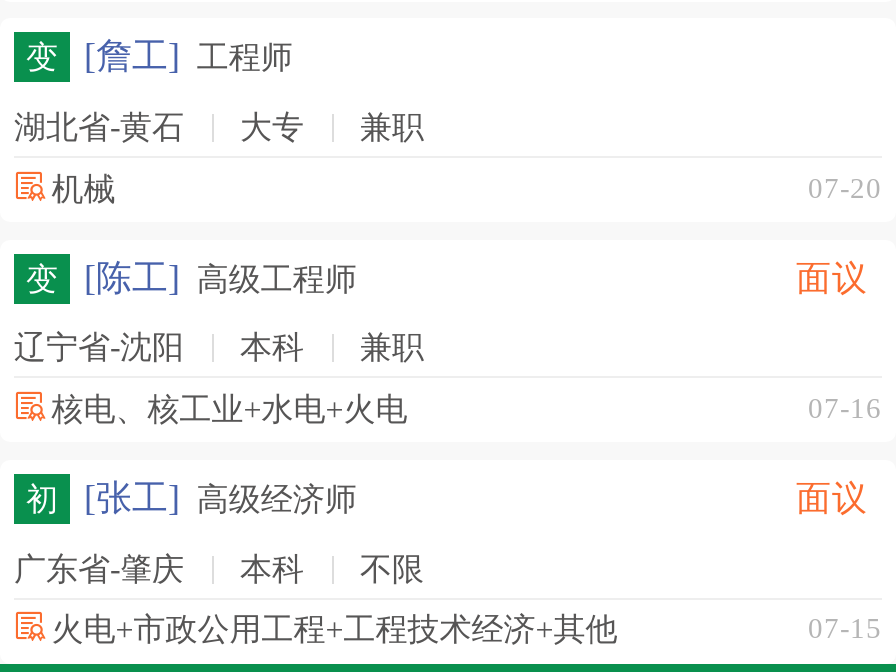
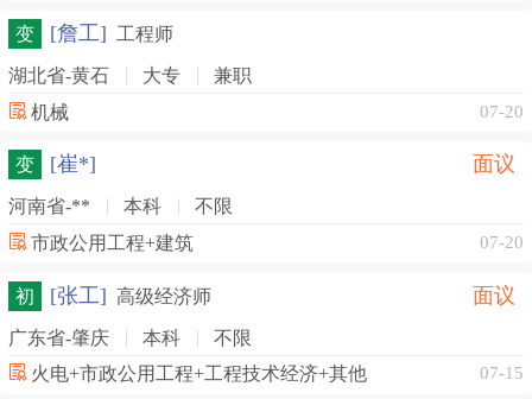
[84,257,357,297] [陈工] 高级工程师 -> [50,153,96,176] [崔*]
[14,331,184,365] 辽宁省-沈阳 -> [8,196,90,216] 河南省-**
[360,331,424,365] 兼职 -> [195,196,233,216] 不限
[52,392,882,424] 核电、核工业+水电+火电 | 07-16 -> [31,233,524,252] 市政公用工程+建筑 | 07-20

